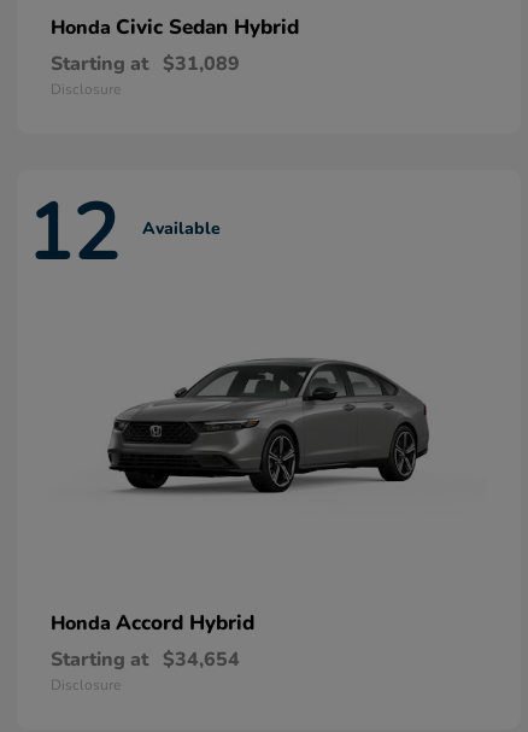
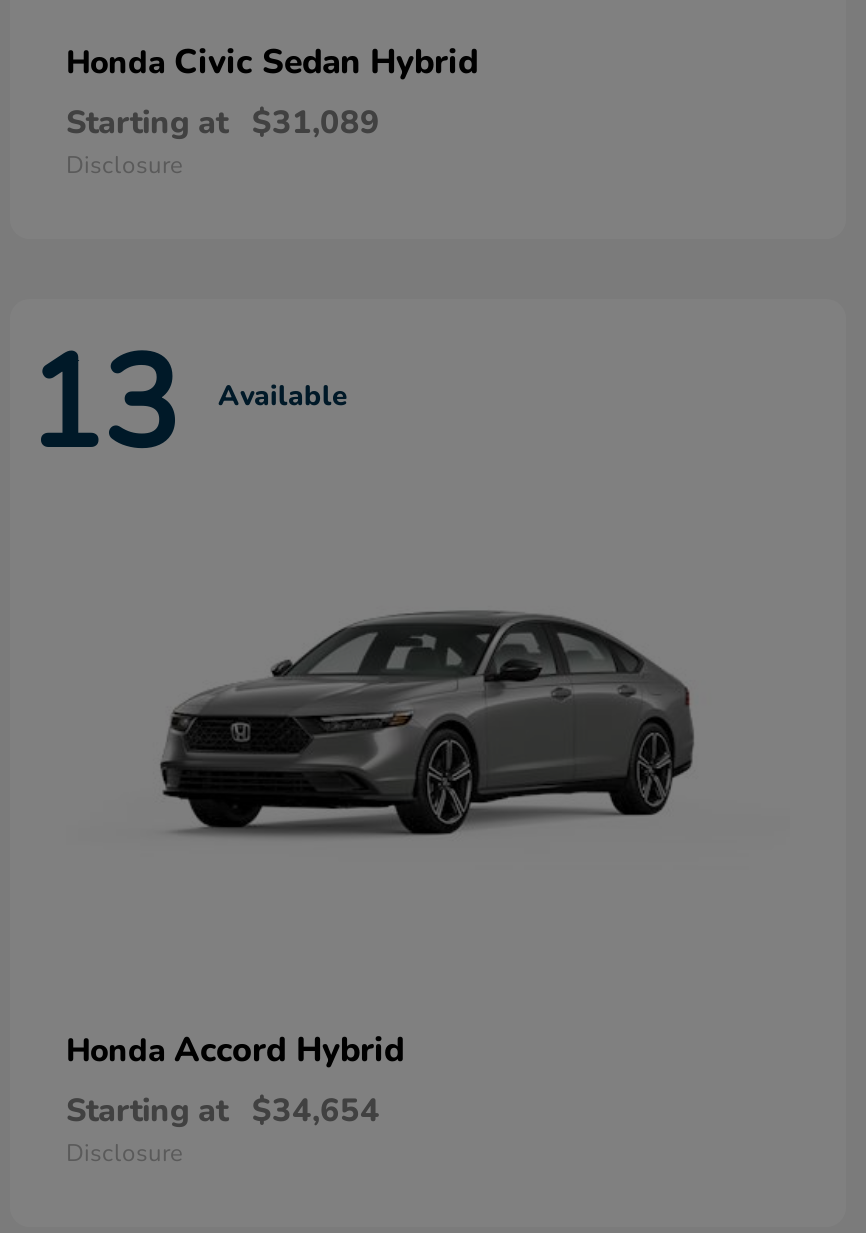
[27,180,221,286] 12 Available -> [26,316,348,492] 13 Available

